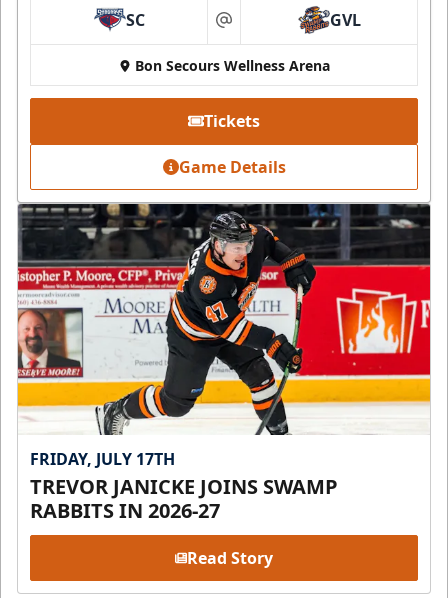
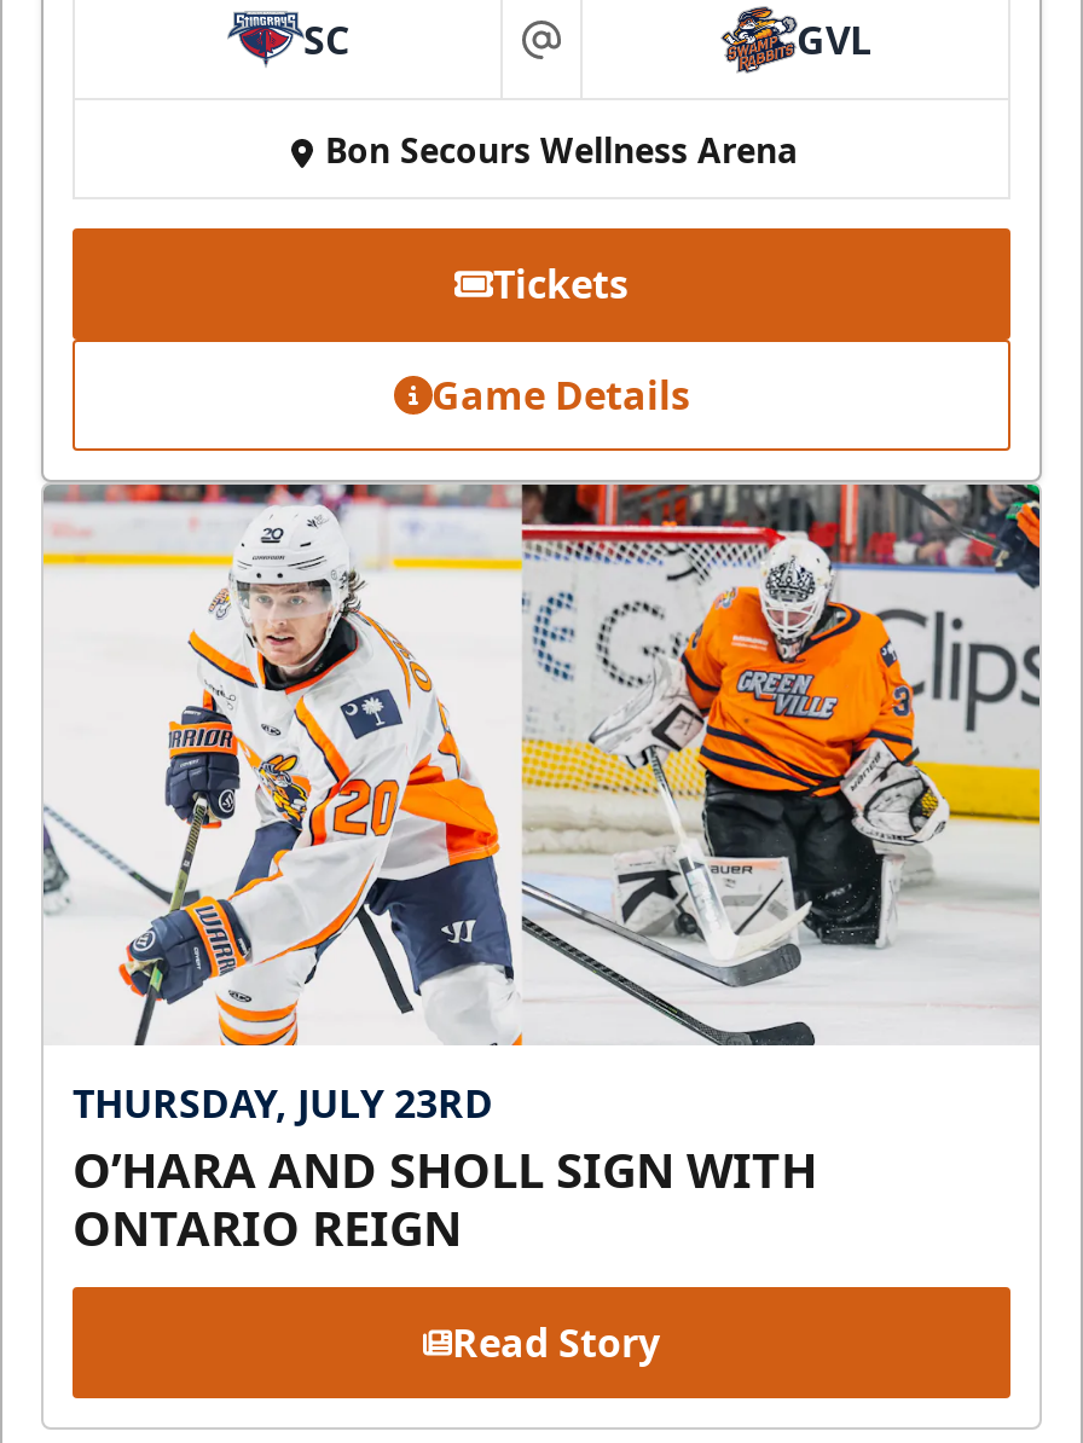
[17,203,431,524] [image] | FRIDAY, JULY 17TH | TREVOR JANICKE JOINS SWAMP | RABBITS IN 2026-27 -> [41,481,1042,1260] [image] | THURSDAY, JULY 23RD | O’HARA AND SHOLL SIGN WITH | ONTARIO REIGN

